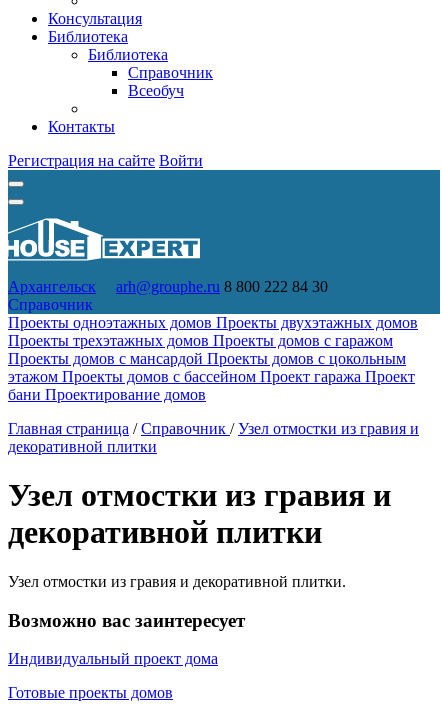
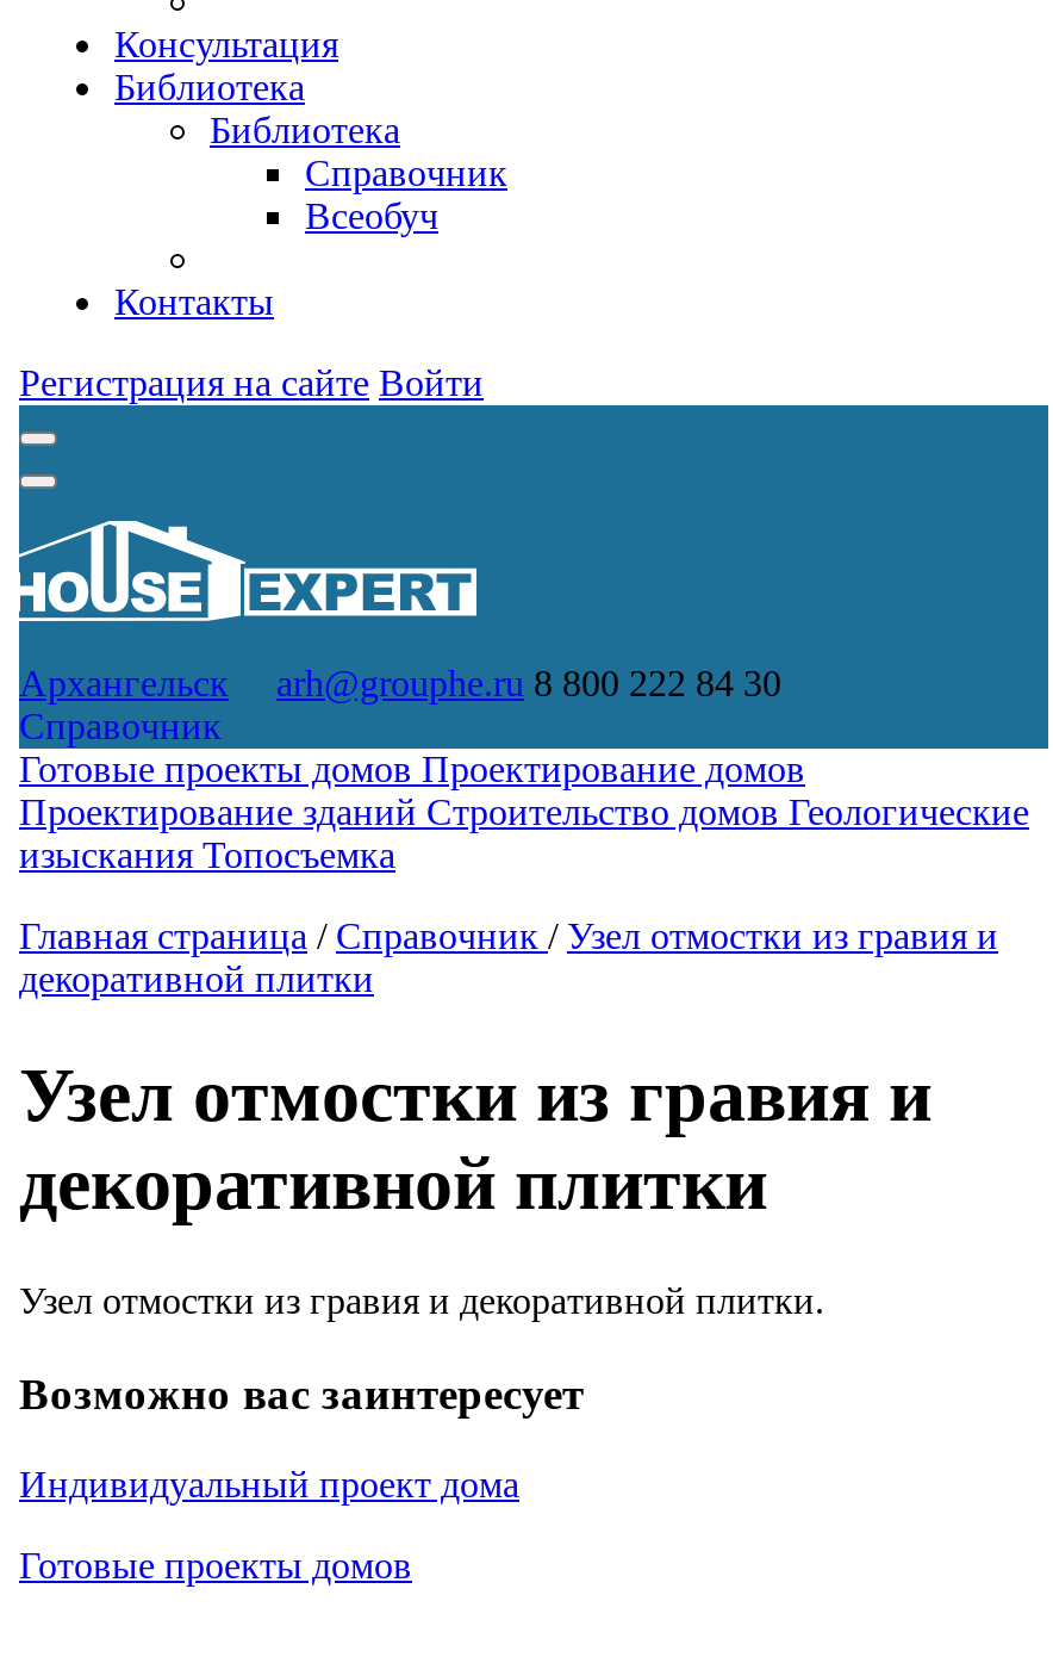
[8,314,418,403] Проекты одноэтажных домов Проекты двухэтажных домов | Проекты трехэтажных домов Проекты домов с гаражом | Проекты домов с мансардой Проекты домов с цокольным | этажом Проекты домов с бассейном Проект гаража Проект | бани Проектирование домов -> [19,749,1029,875] Готовые проекты домов Проектирование домов | Проектирование зданий Строительство домов Геологические | изыскания Топосъемка

